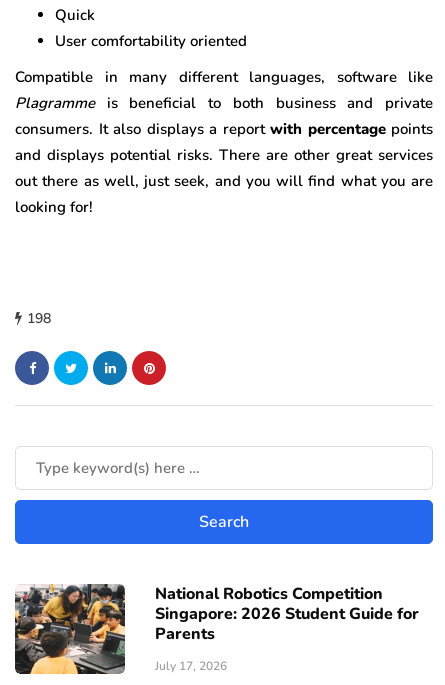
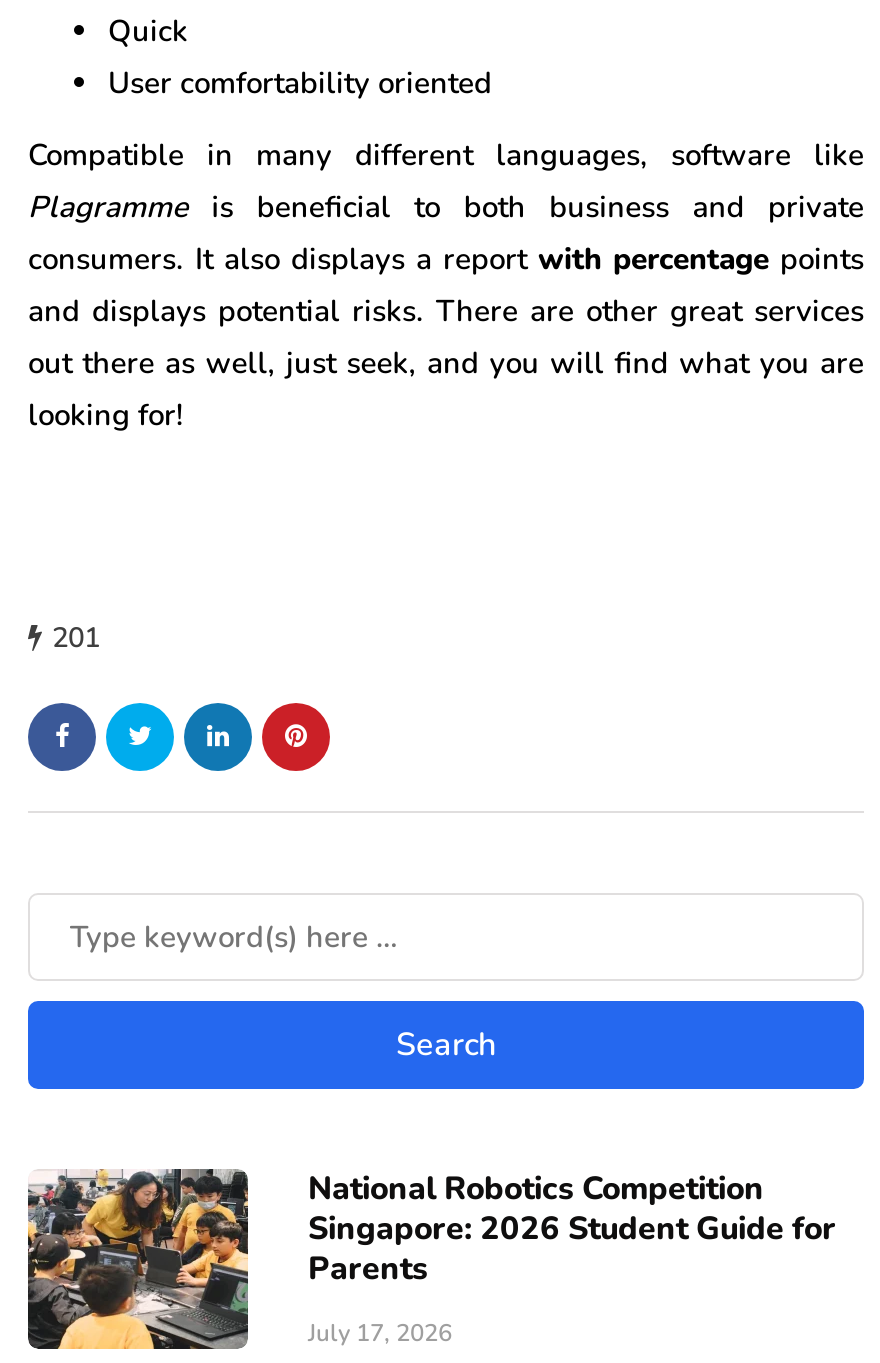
[27,309,51,328] 198 -> [52,618,100,656] 201

